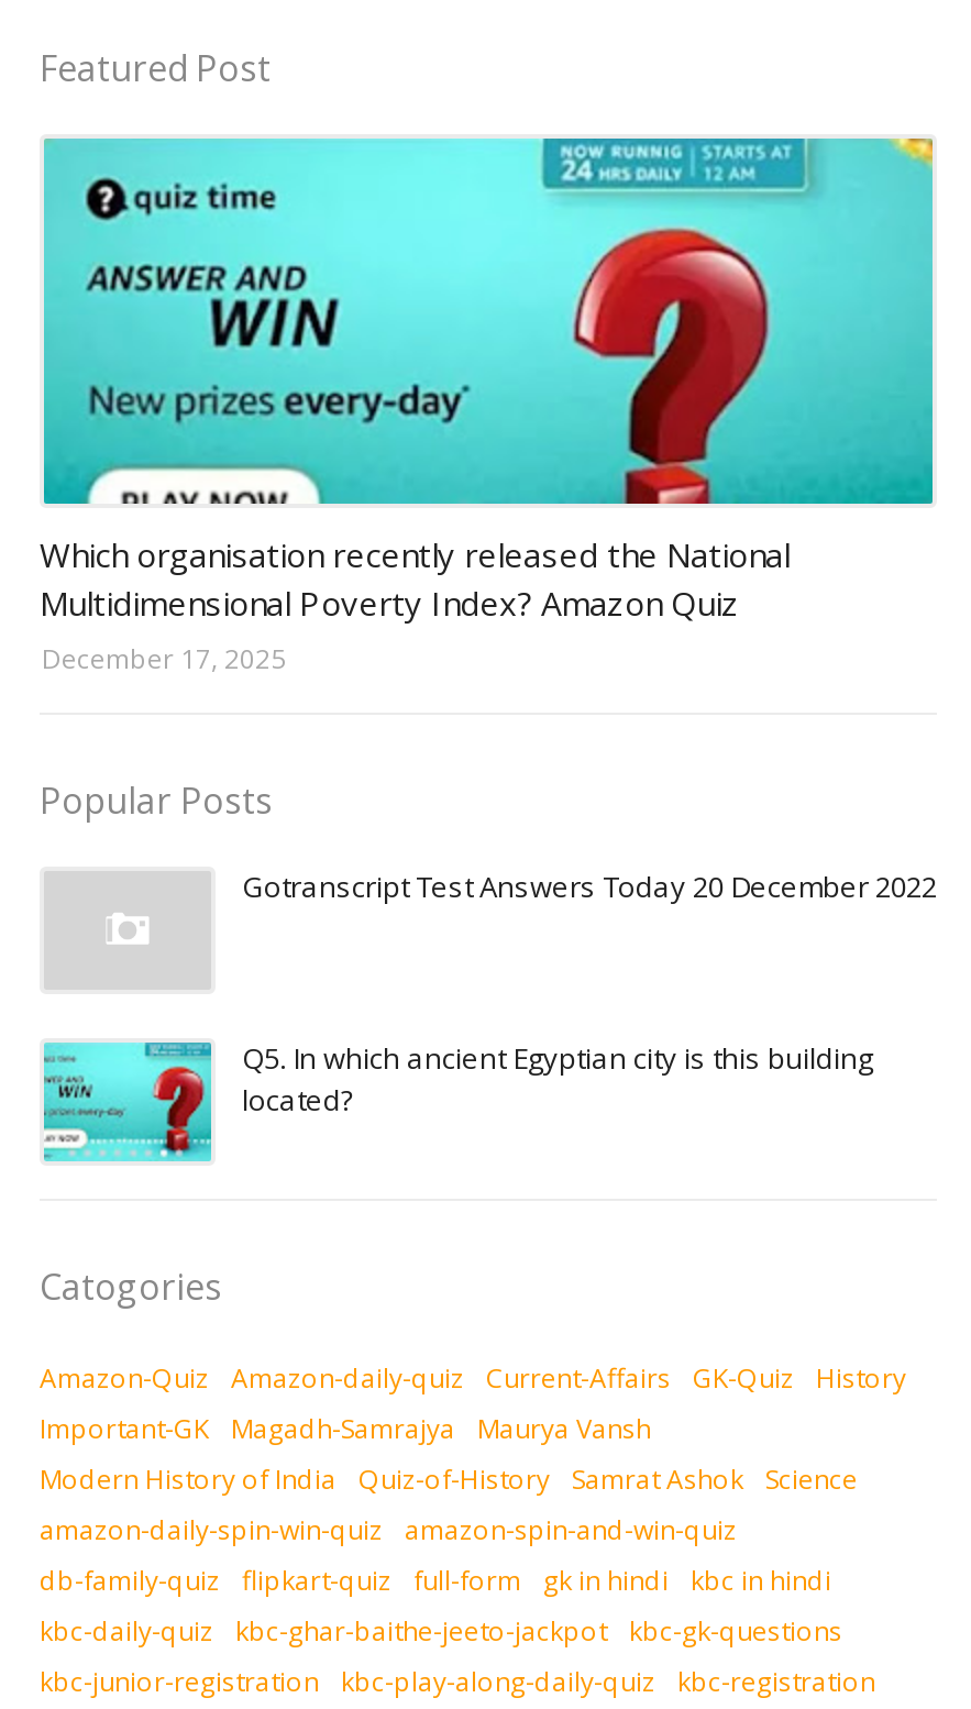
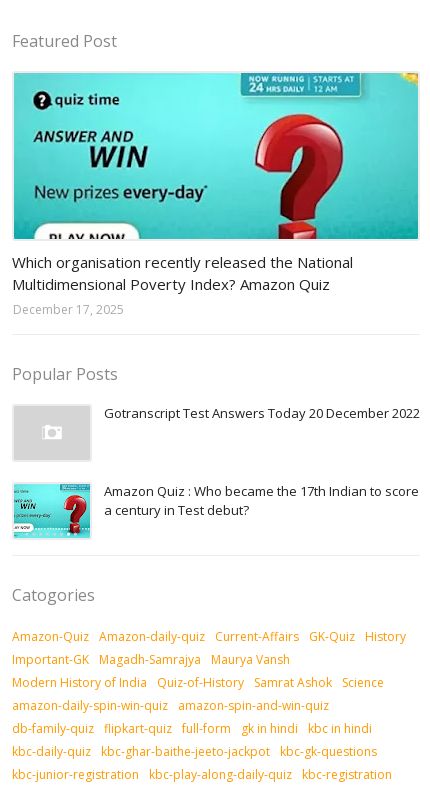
[242,1039,873,1120] Q5. In which ancient Egyptian city is this building | located? -> [104,482,419,519] Amazon Quiz : Who became the 17th Indian to score | a century in Test debut?

